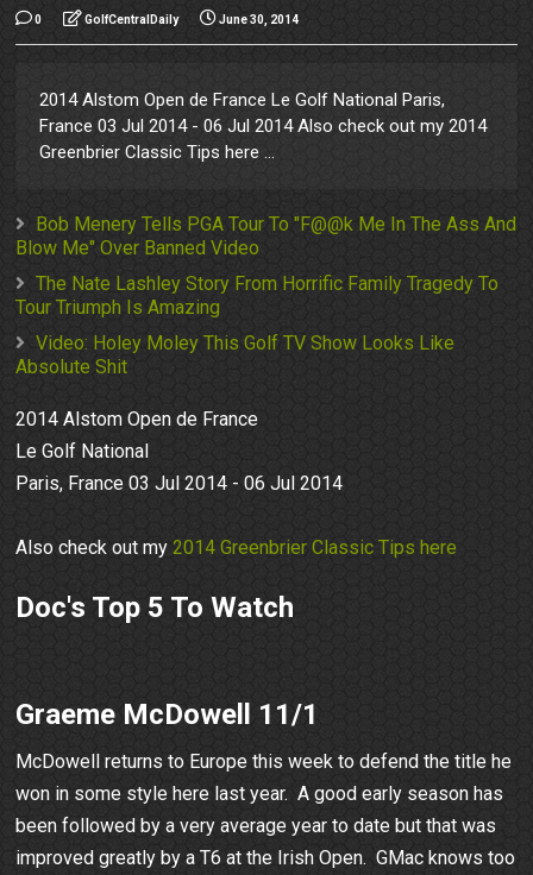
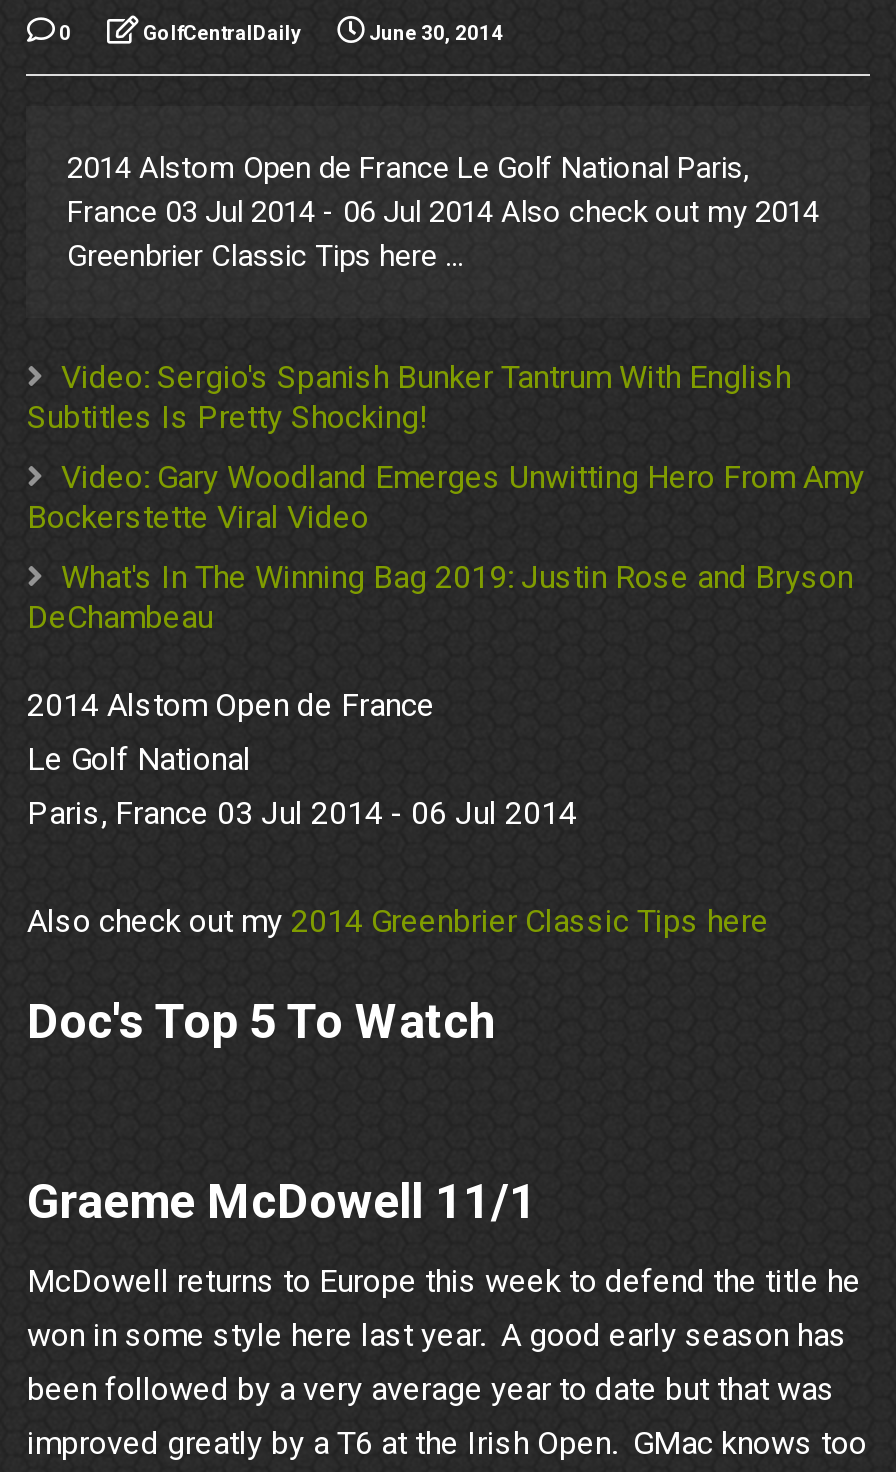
[16,213,517,260] Bob Menery Tells PGA Tour To "F@@k Me In The Ass And | Blow Me" Over Banned Video -> [27,359,791,437] Video: Sergio's Spanish Bunker Tantrum With English | Subtitles Is Pretty Shocking!
[16,273,499,319] The Nate Lashley Story From Horrific Family Tragedy To | Tour Triumph Is Amazing -> [27,459,865,537] Video: Gary Woodland Emerges Unwitting Hero From Amy | Bockerstette Viral Video
[16,332,455,379] Video: Holey Moley This Golf TV Show Looks Like | Absolute Shit -> [27,559,853,637] What's In The Winning Bag 2019: Justin Rose and Bryson | DeChambeau

